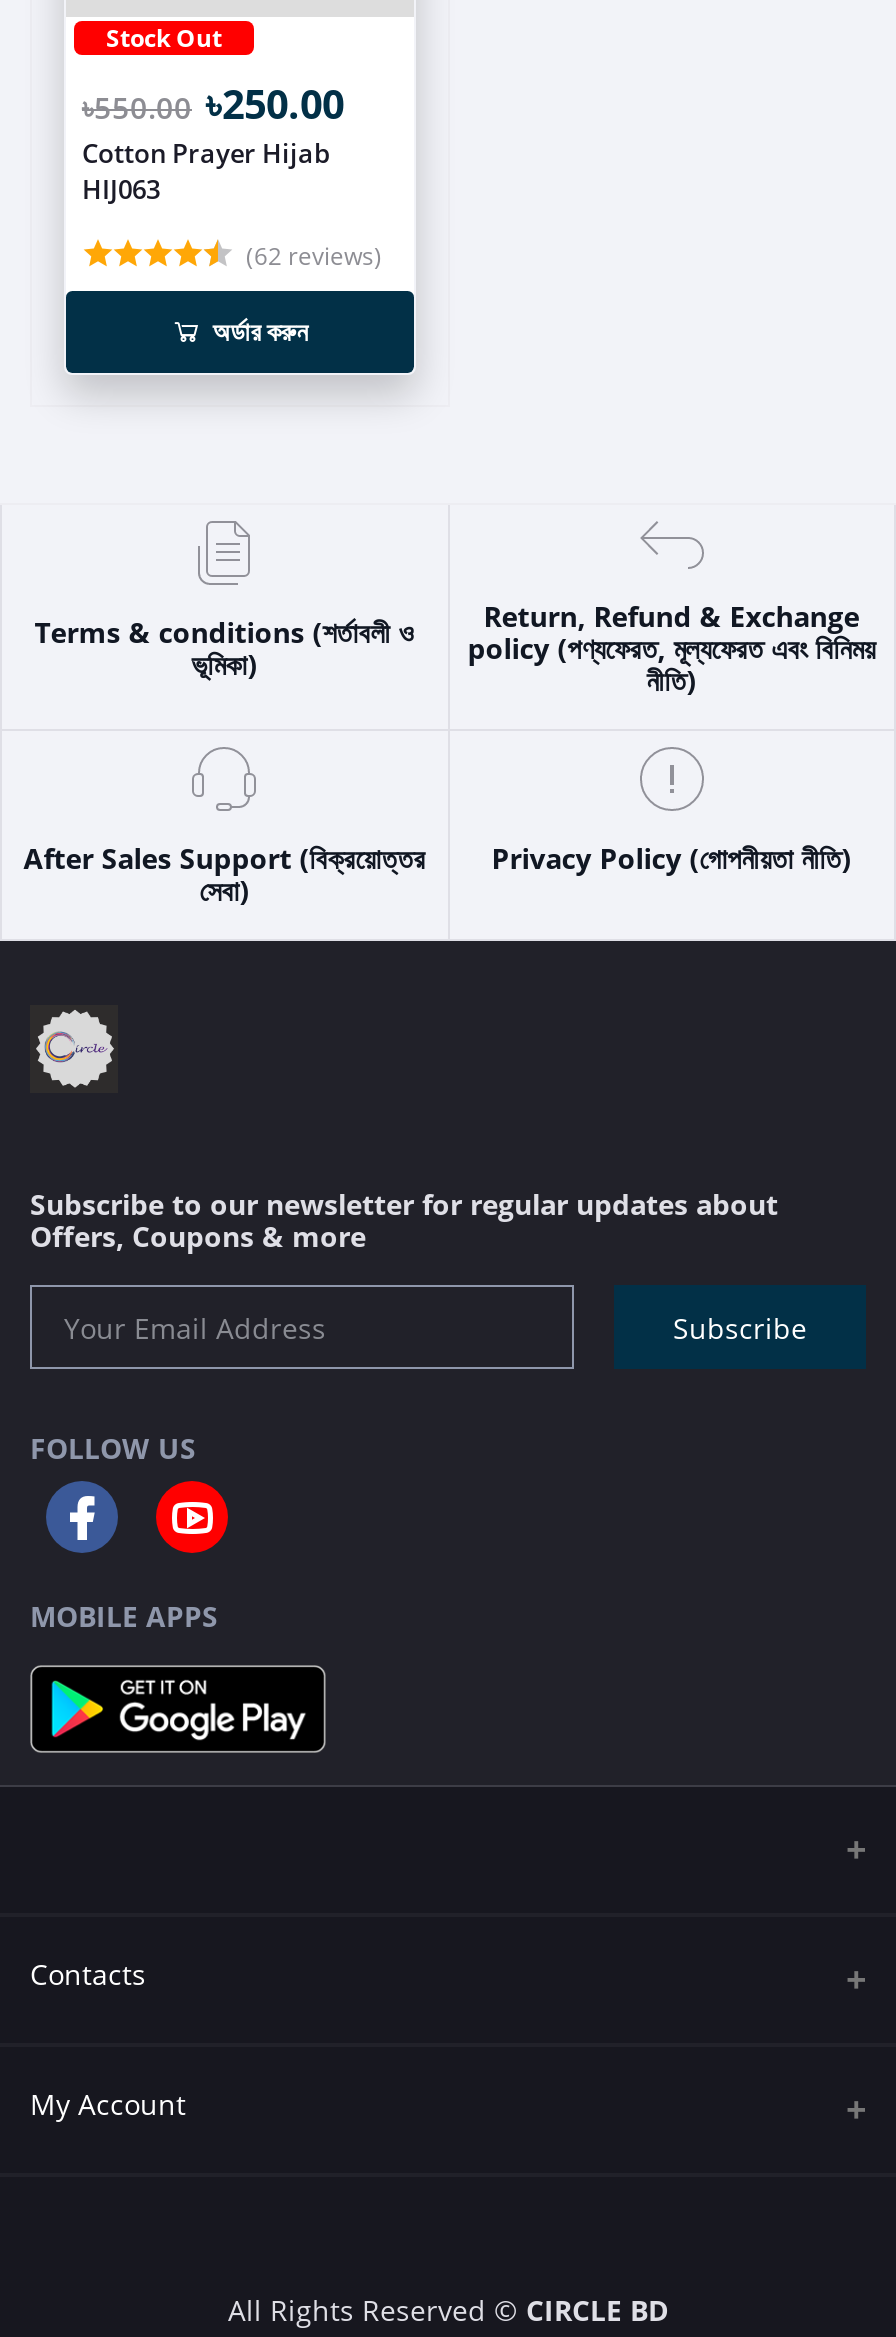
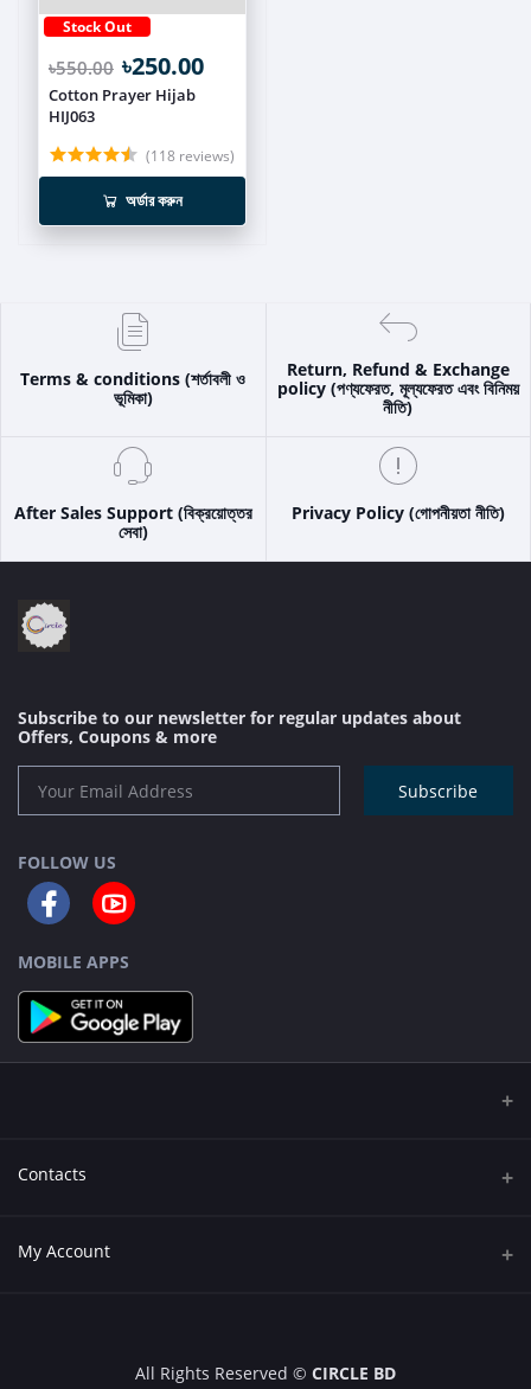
[246,239,382,273] (62 reviews) -> [146,146,235,166] (118 reviews)

